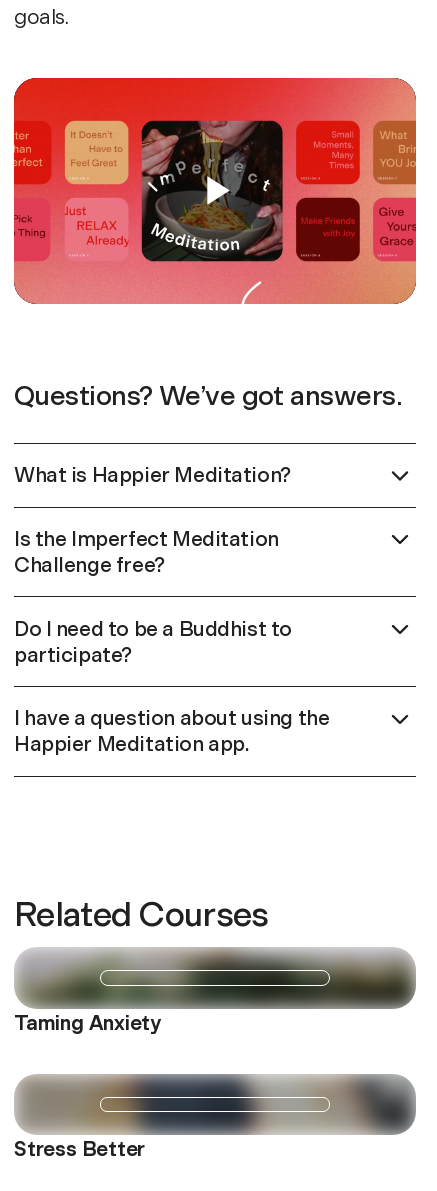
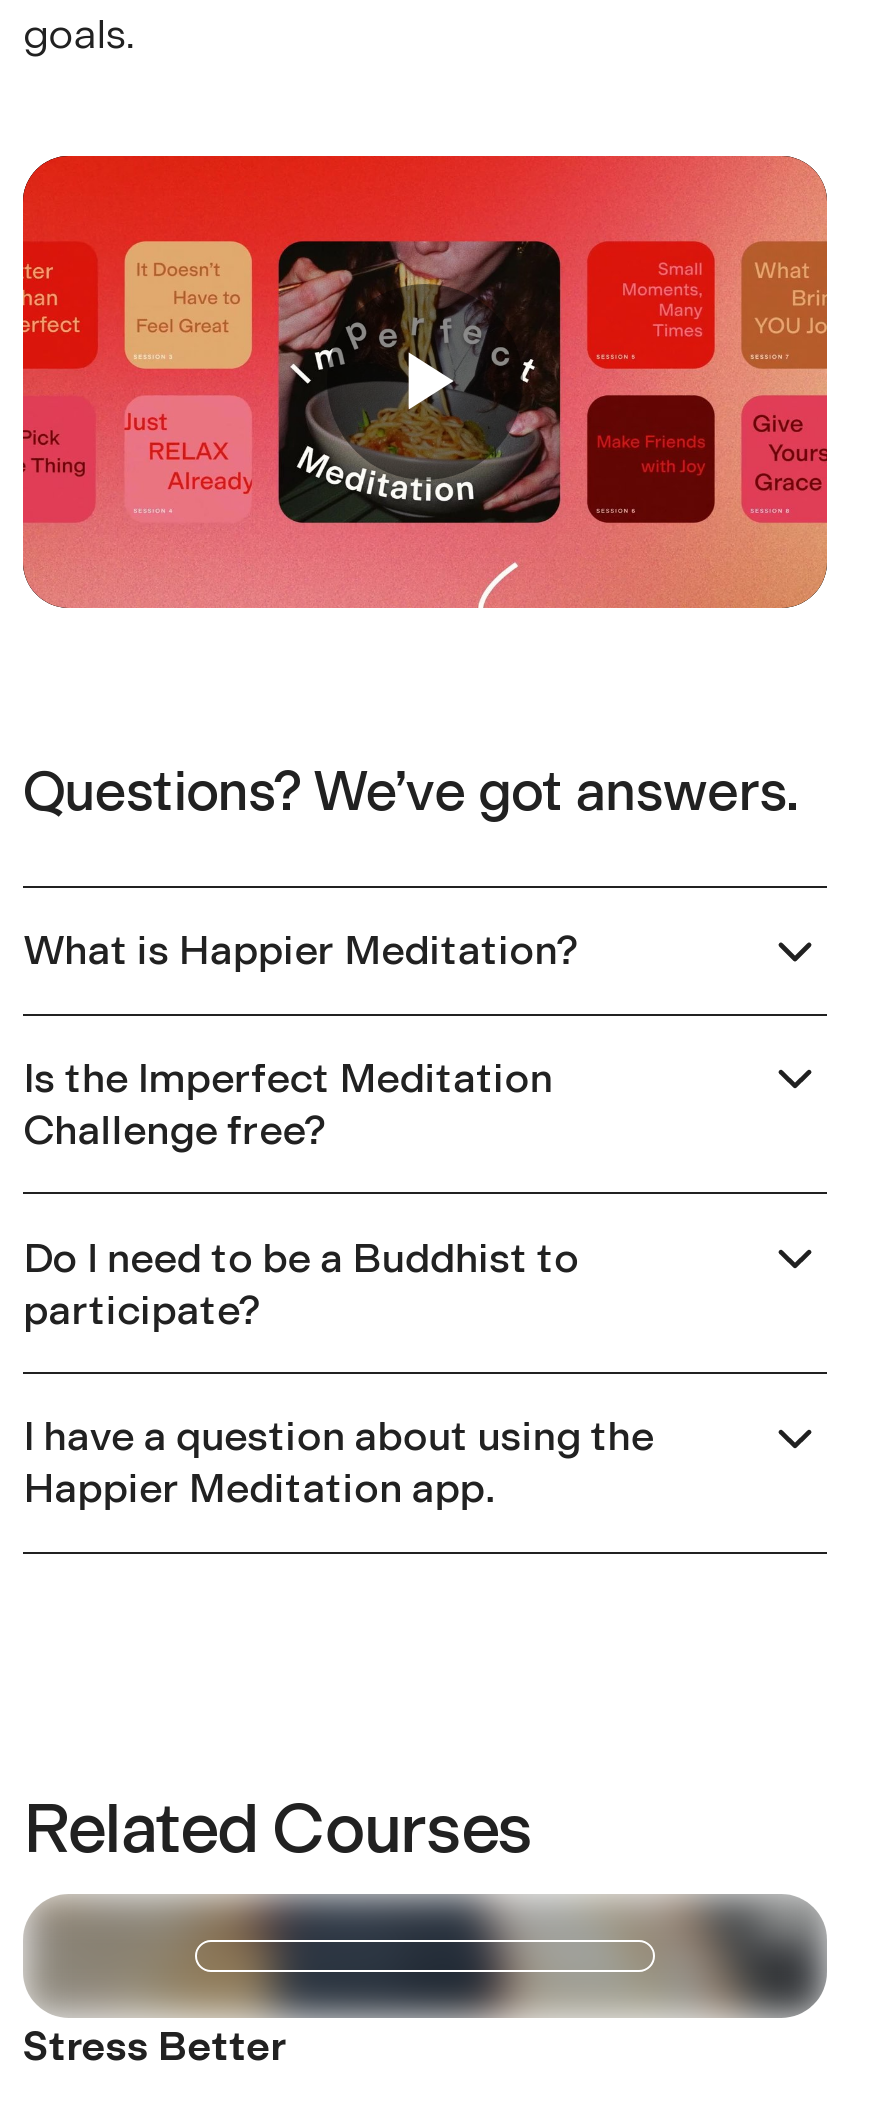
[14,948,389,1035] [image] | Taming Anxiety -> none

